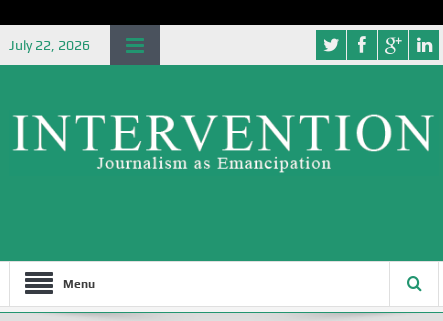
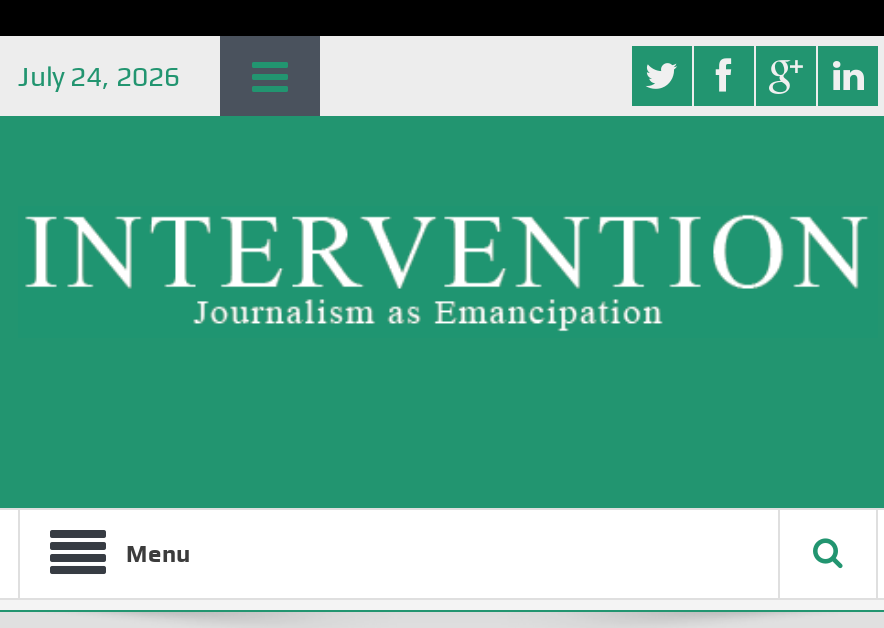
[9,37,90,53] July 22, 2026 -> [18,60,180,92] July 24, 2026

